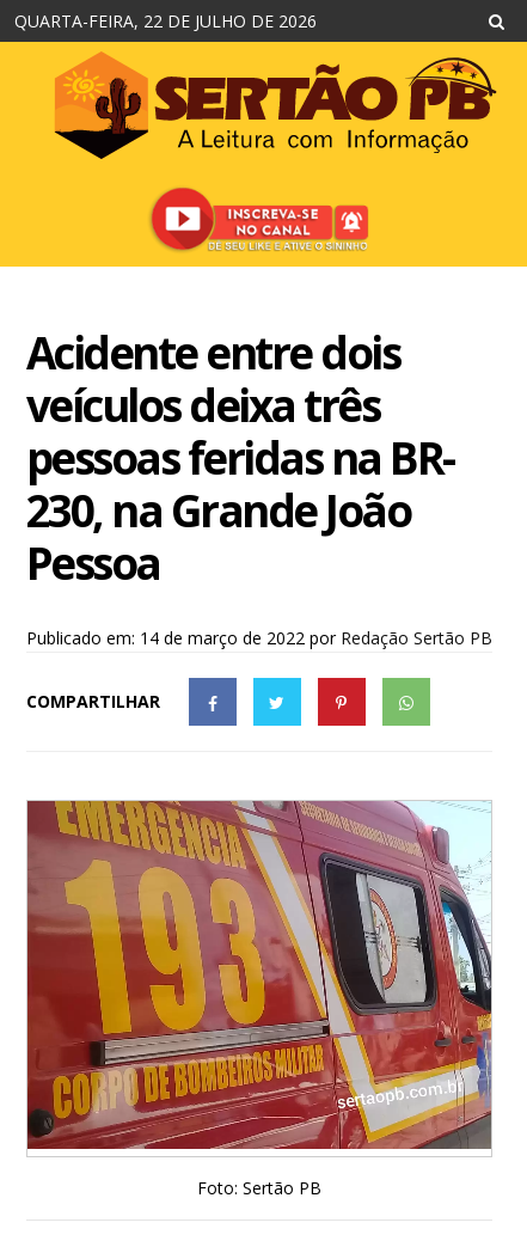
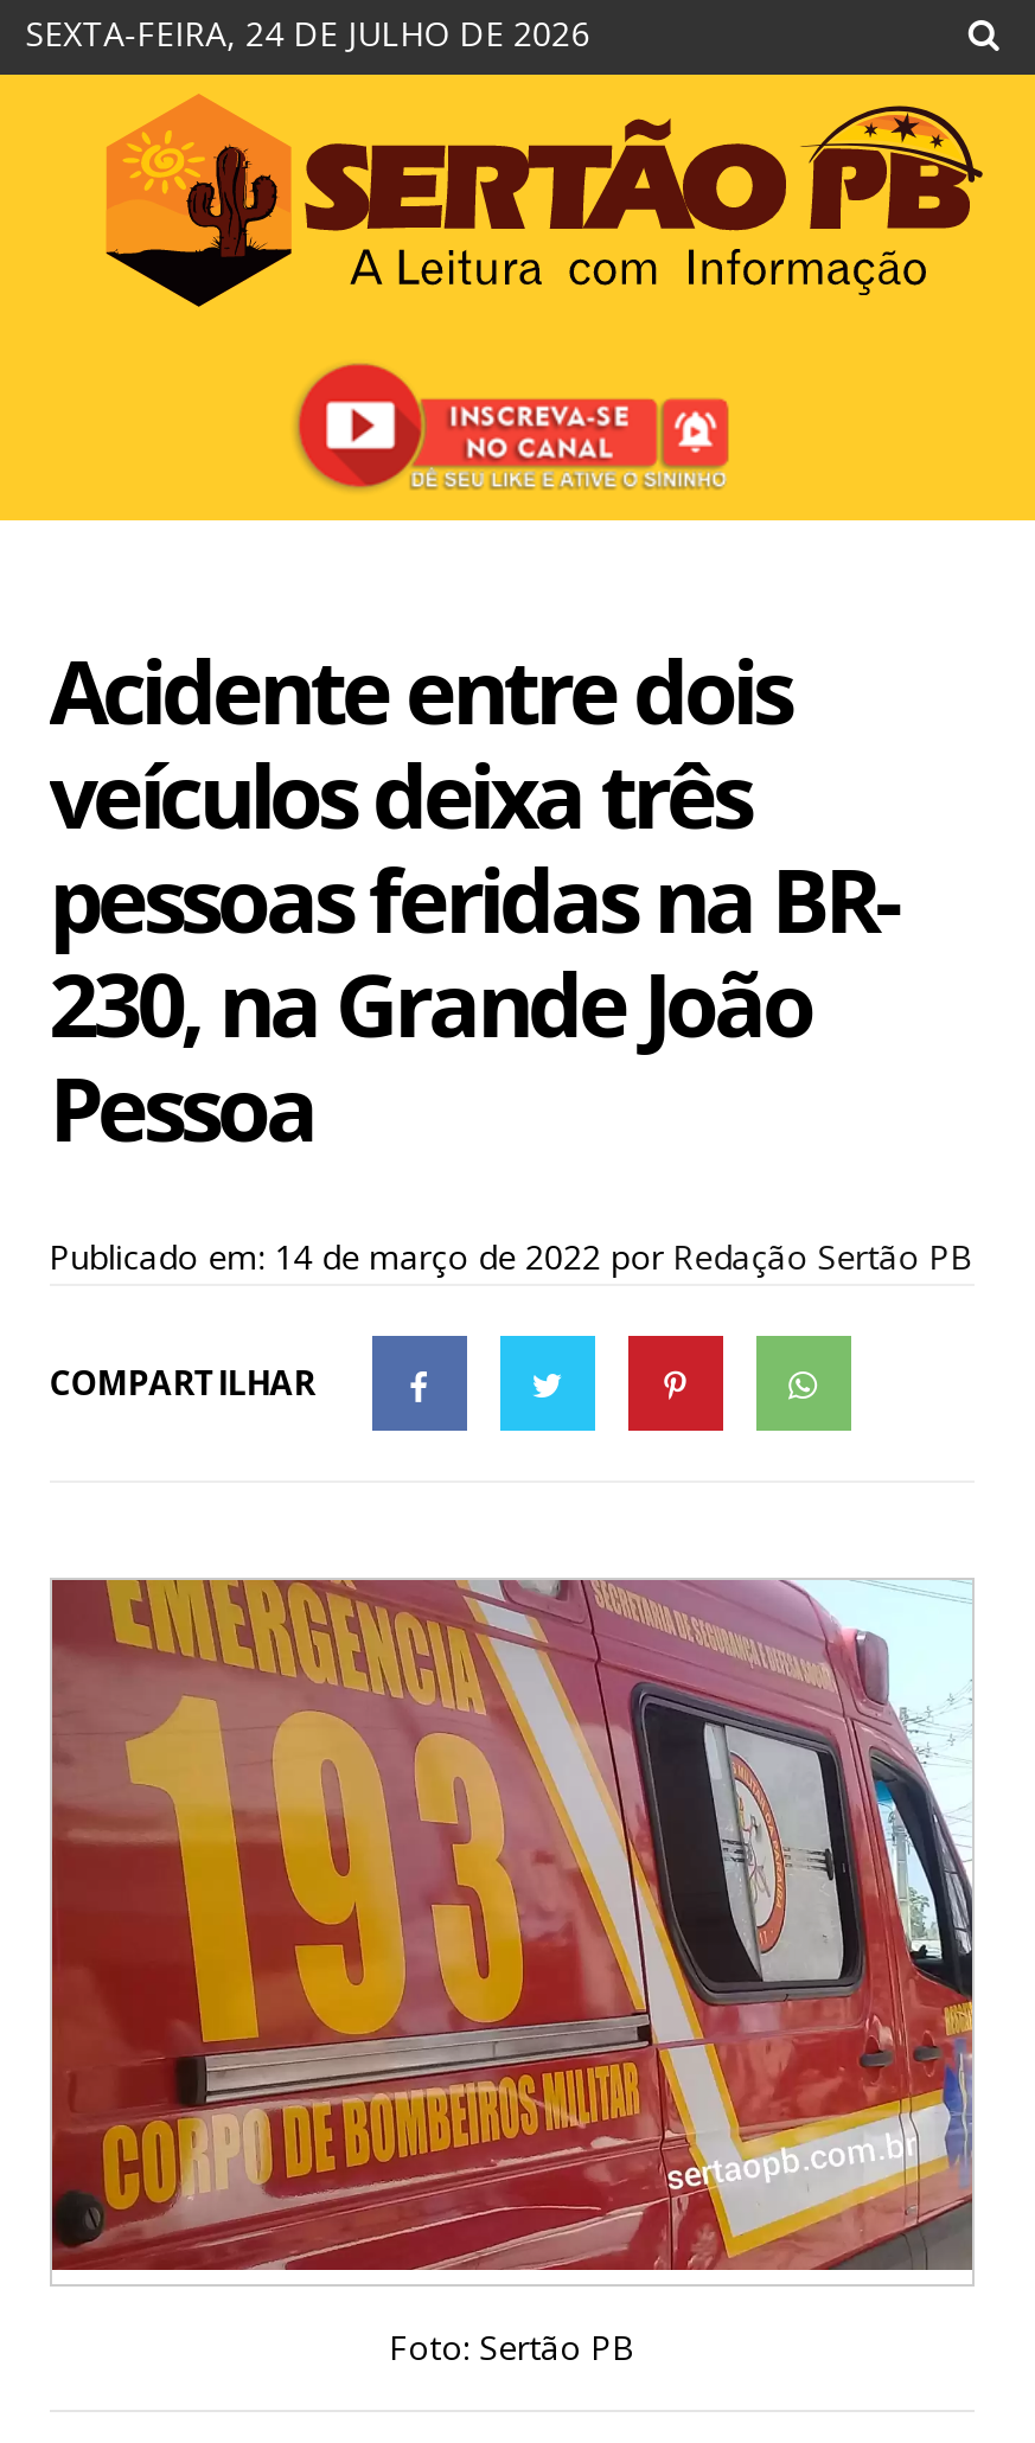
[14,10,316,32] QUARTA-FEIRA, 22 DE JULHO DE 2026 -> [25,11,590,56] SEXTA-FEIRA, 24 DE JULHO DE 2026

